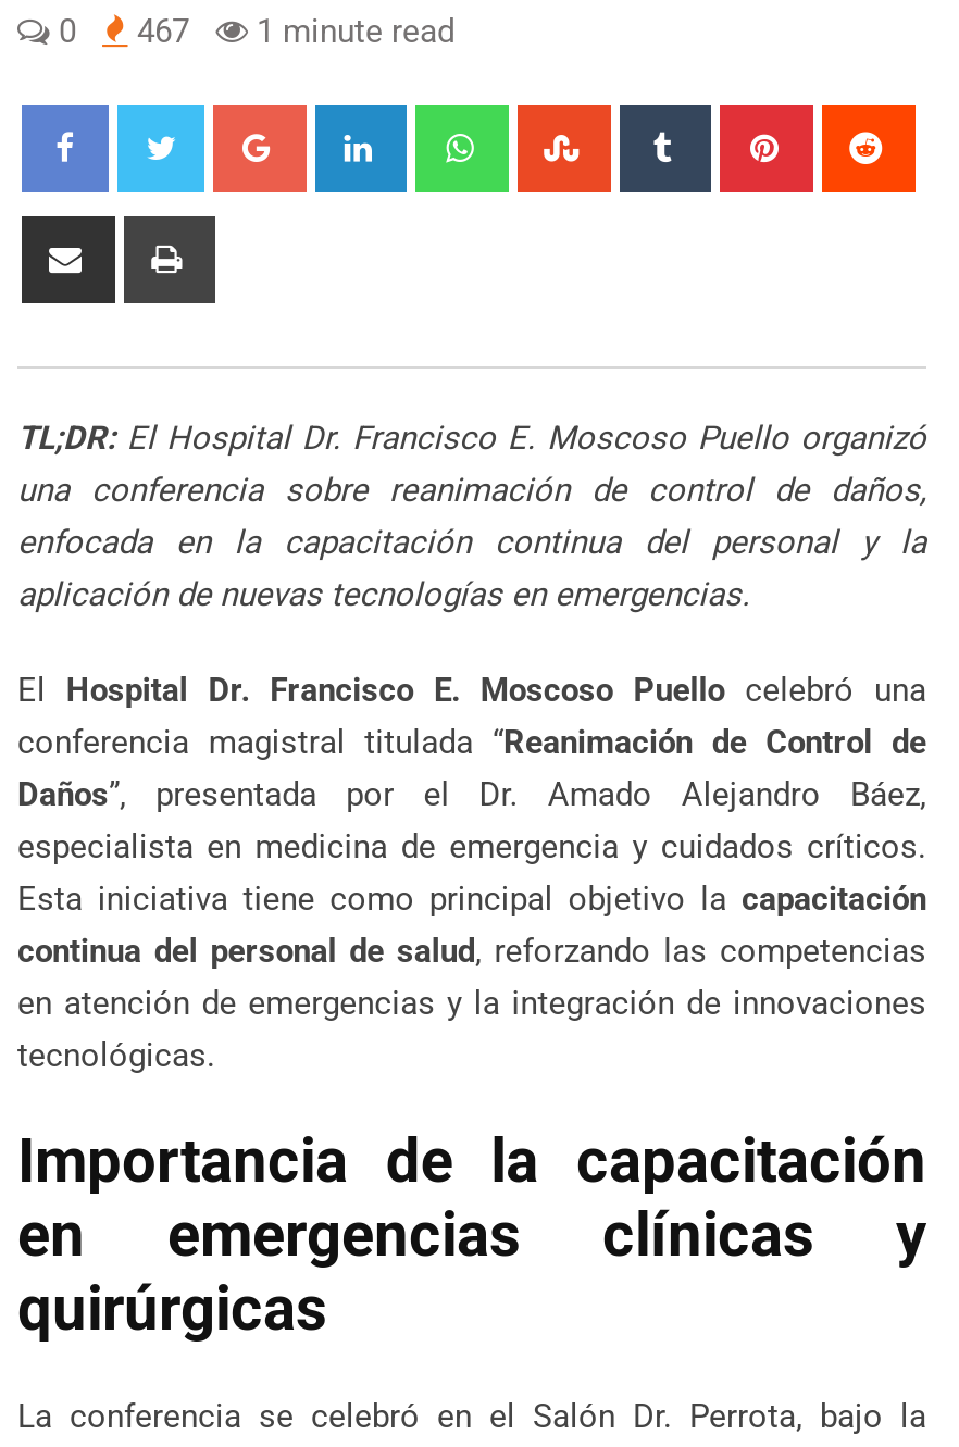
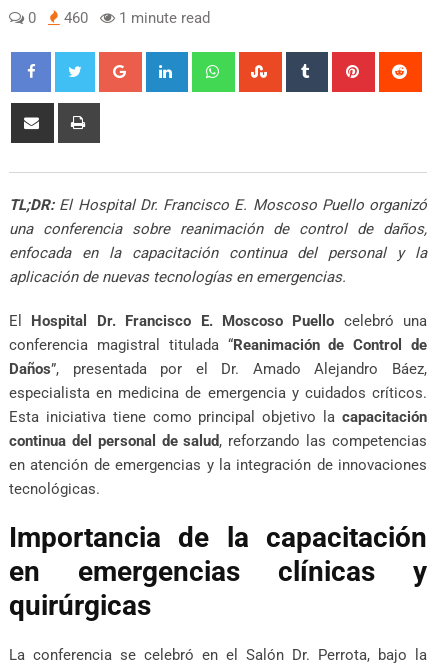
[50,13,454,52] 0 467 1 minute read -> [24,9,210,27] 0 460 1 minute read

